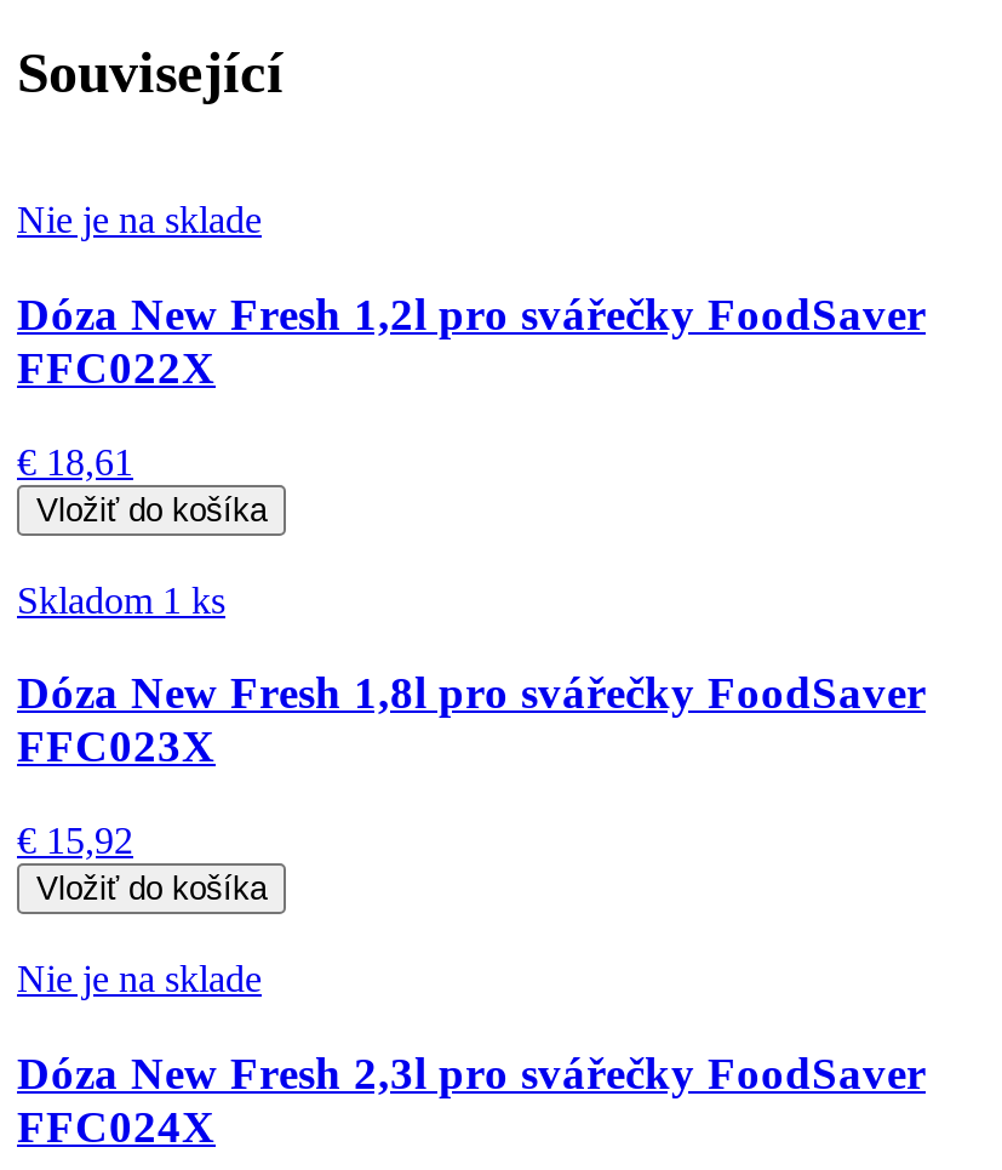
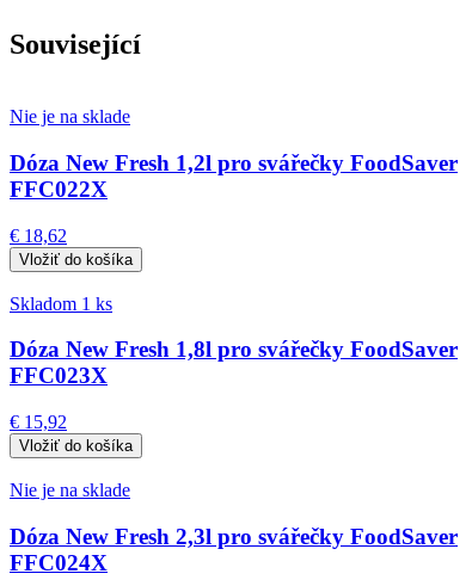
[17,440,133,481] € 18,61 -> [10,225,67,245] € 18,62

